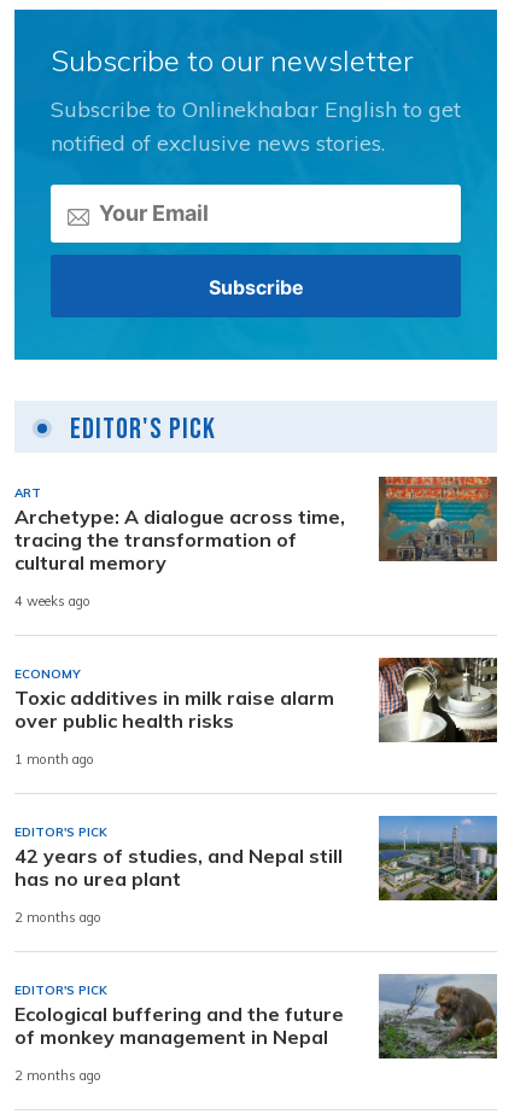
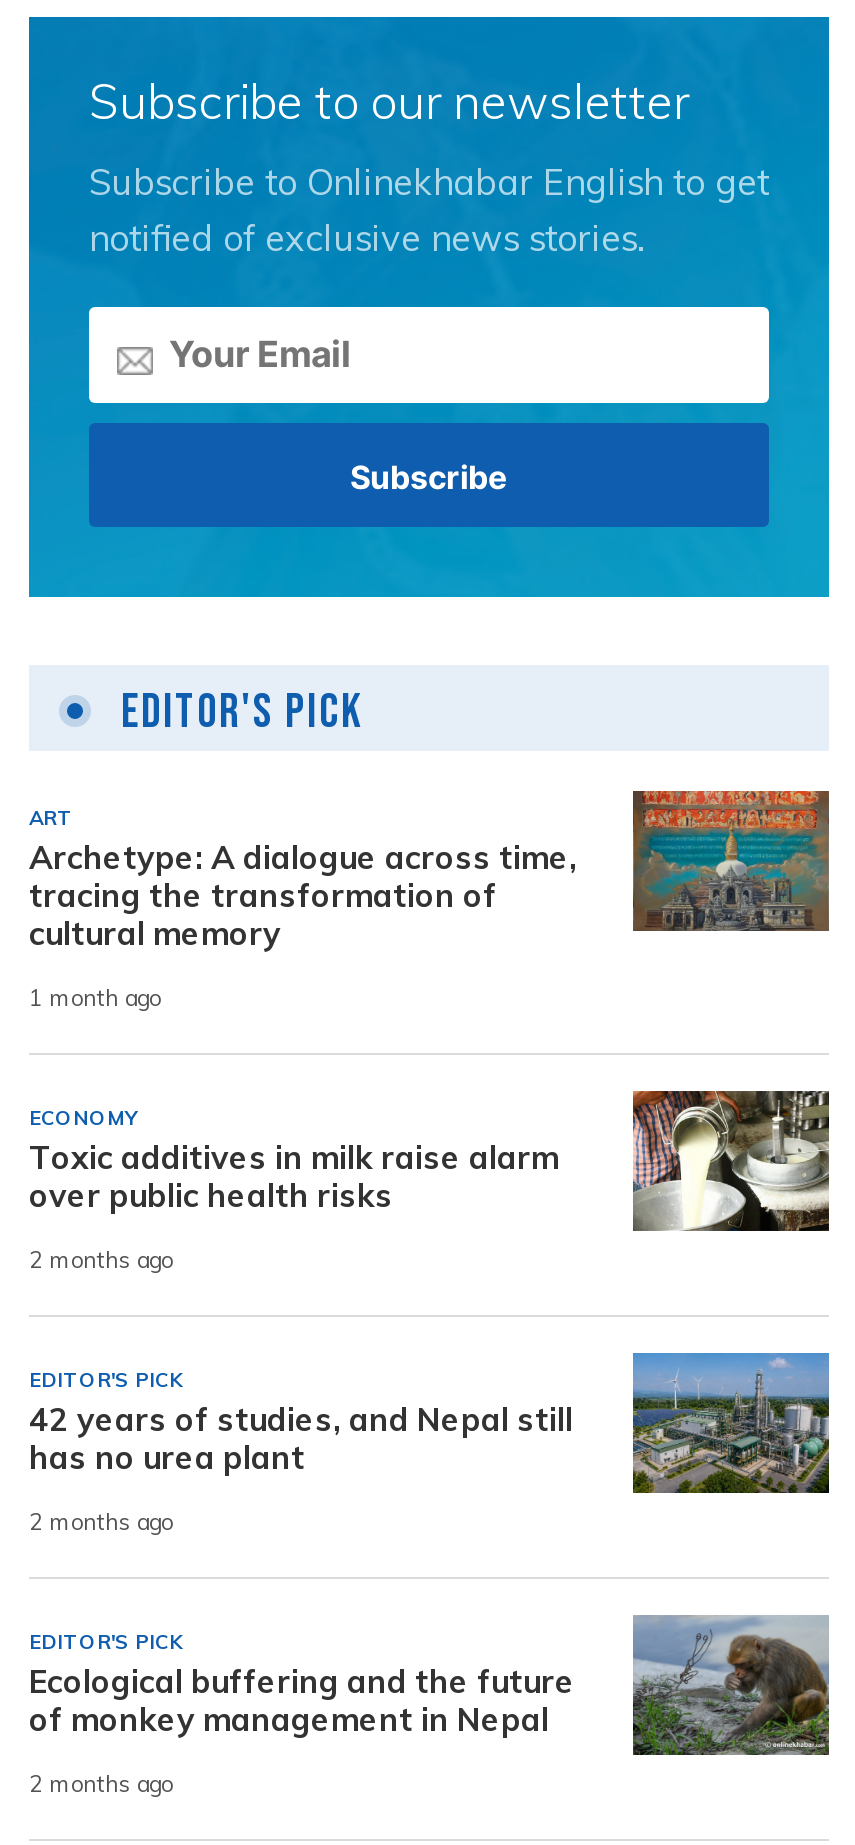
[14,593,90,610] 4 weeks ago -> [29,983,161,1011] 1 month ago
[14,751,94,768] 1 month ago -> [29,1245,173,1273] 2 months ago

